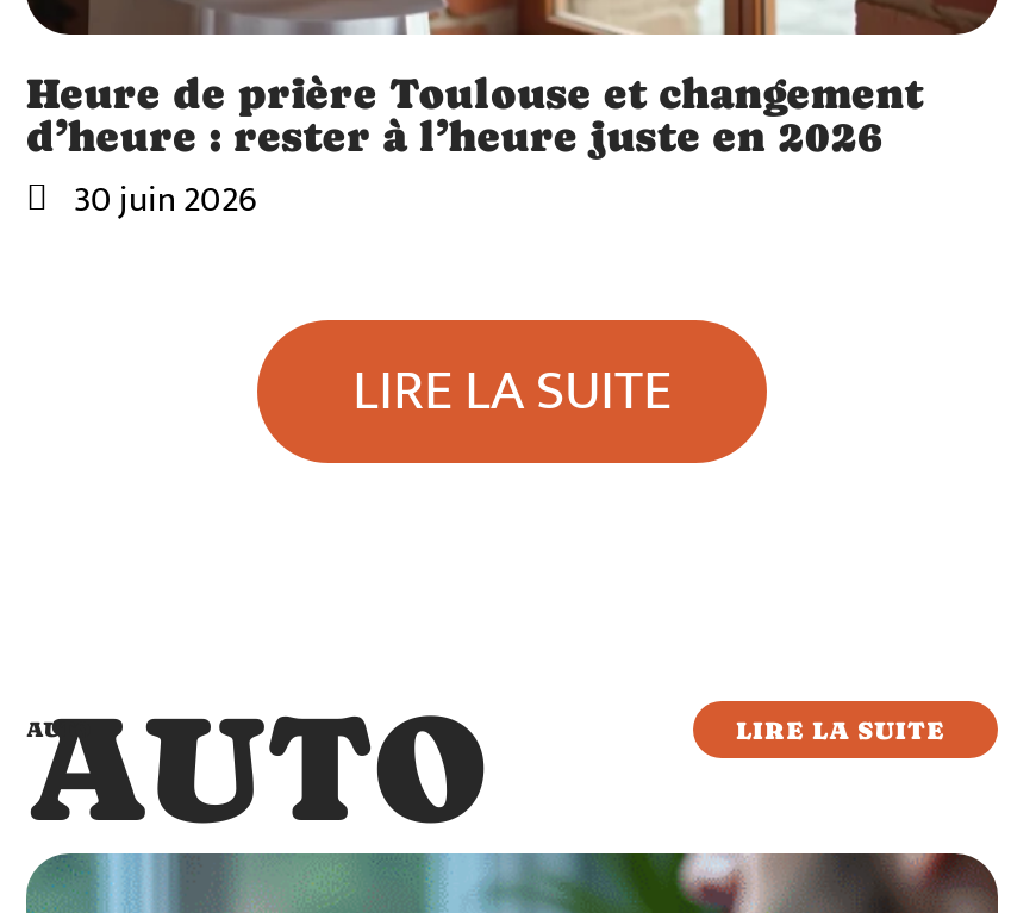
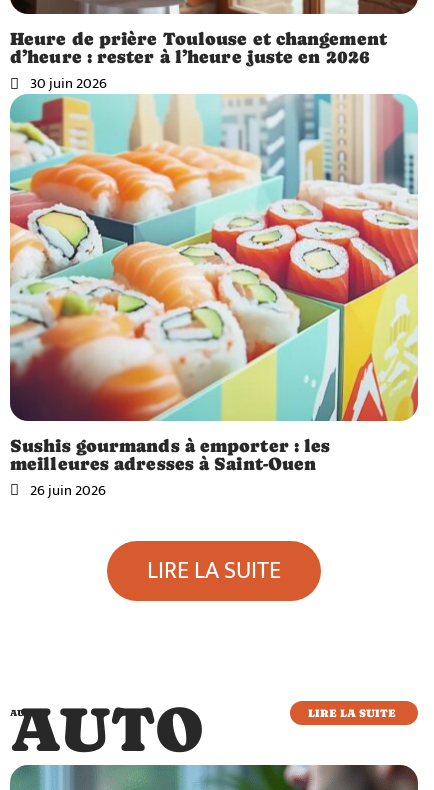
none -> [9,93,419,503] [image] | Sushis gourmands à emporter : les | meilleures adresses à Saint-Ouen | 26 juin 2026

